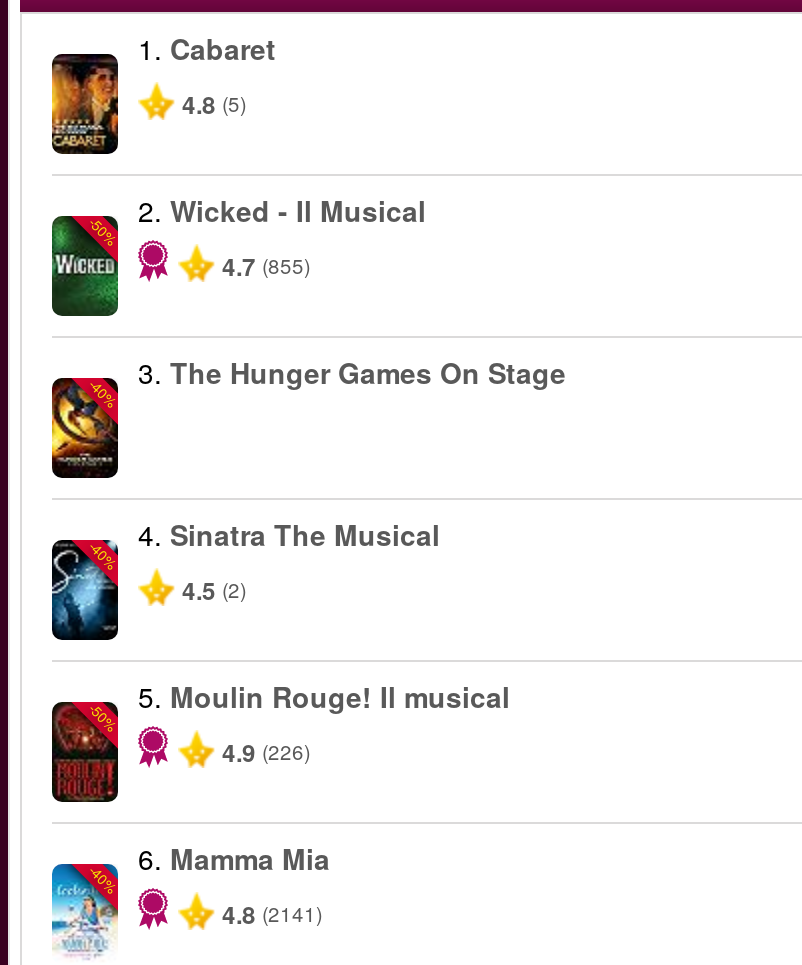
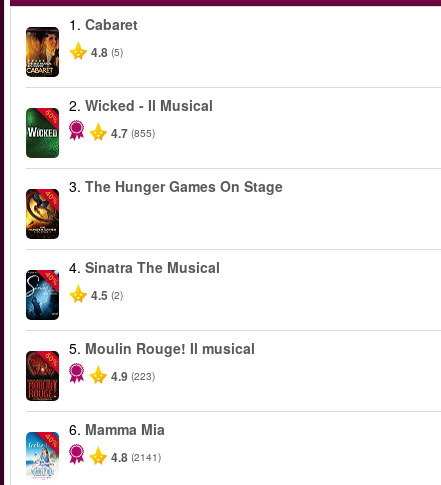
[222,734,310,770] 4.9 (226) -> [111,367,155,385] 4.9 (223)

